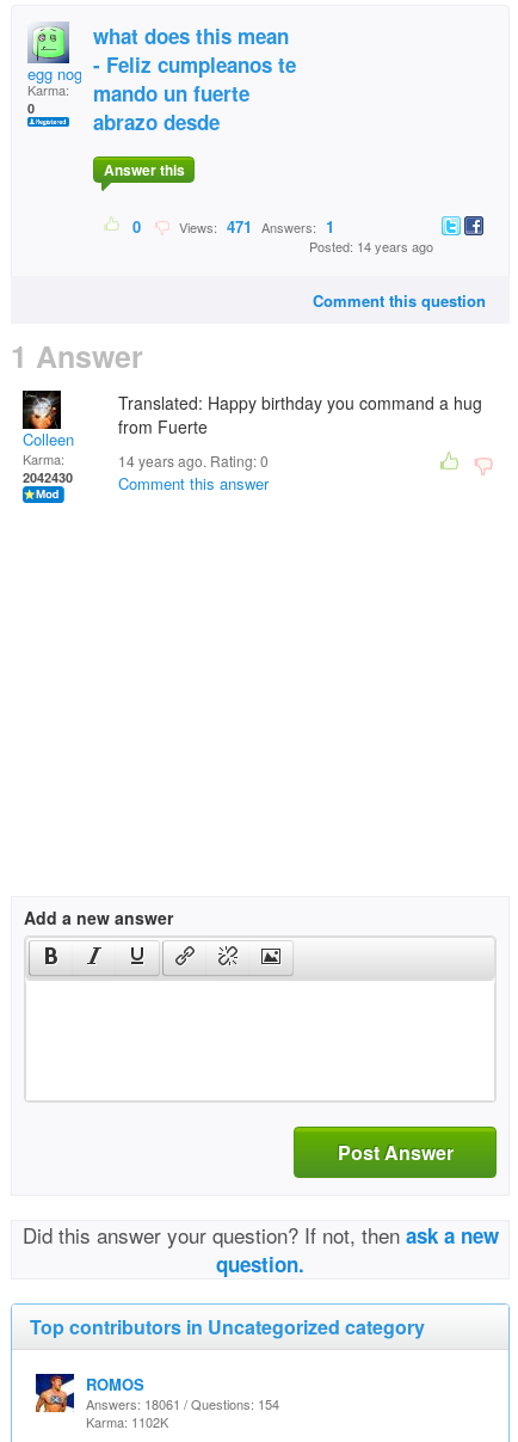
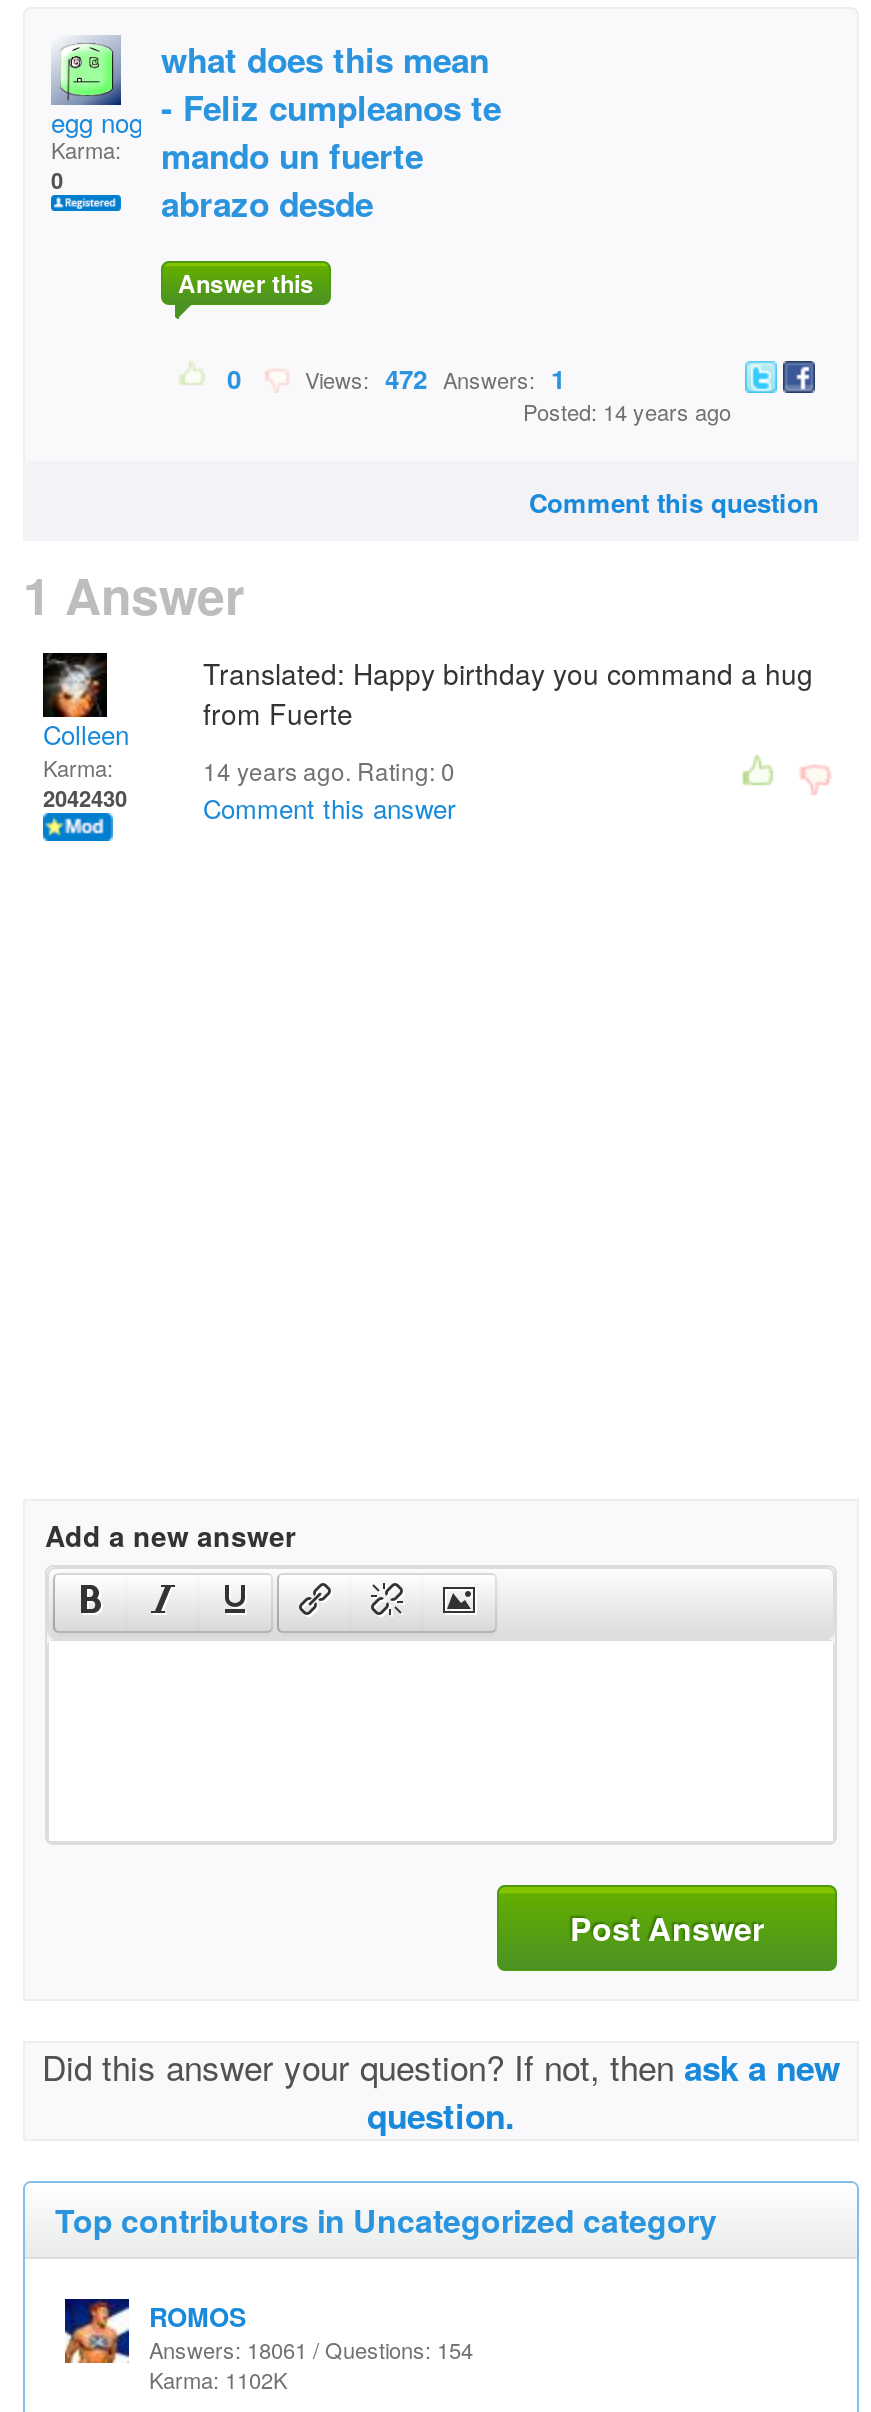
[172,215,334,238] Views: 471 Answers: 1 -> [293,359,565,397] Views: 472 Answers: 1

